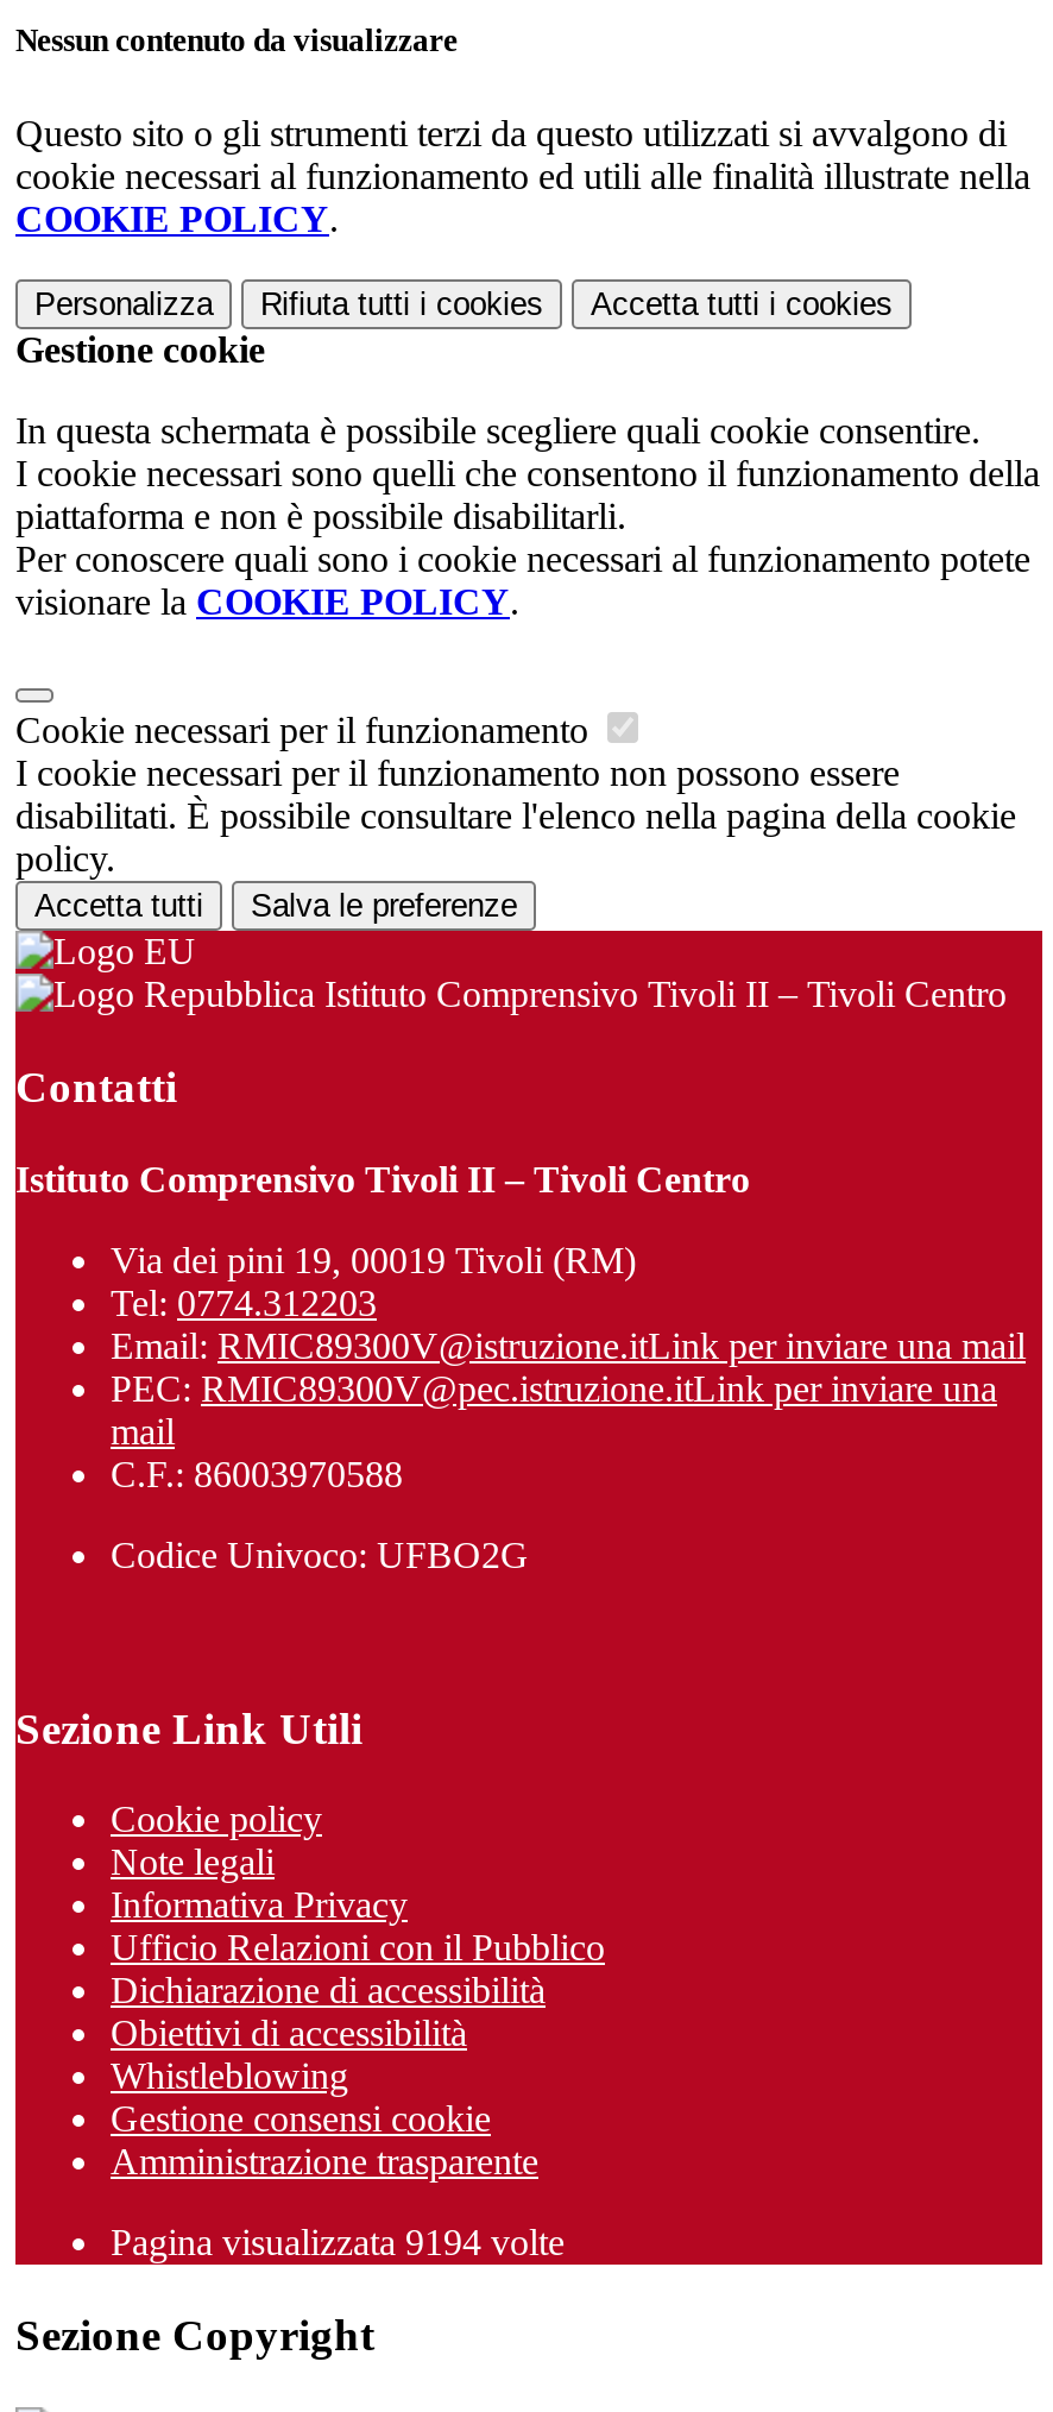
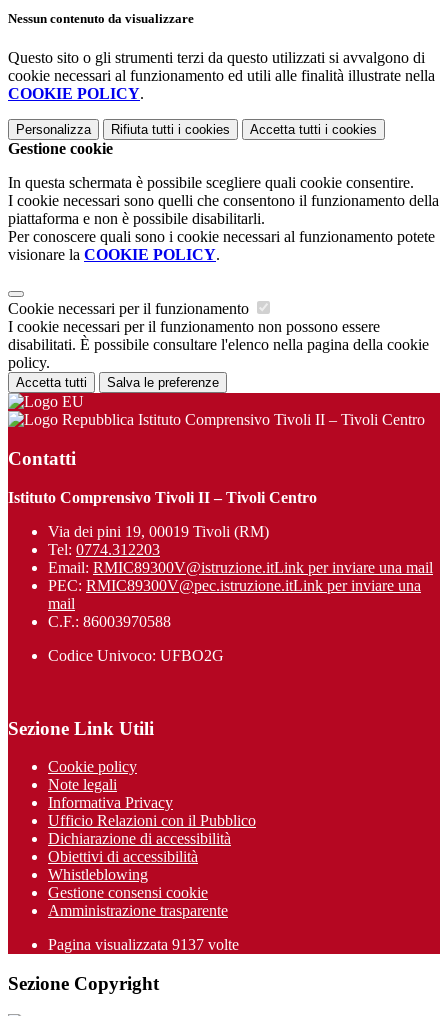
[111,2223,565,2263] Pagina visualizzata 9194 volte -> [48,936,239,953] Pagina visualizzata 9137 volte

